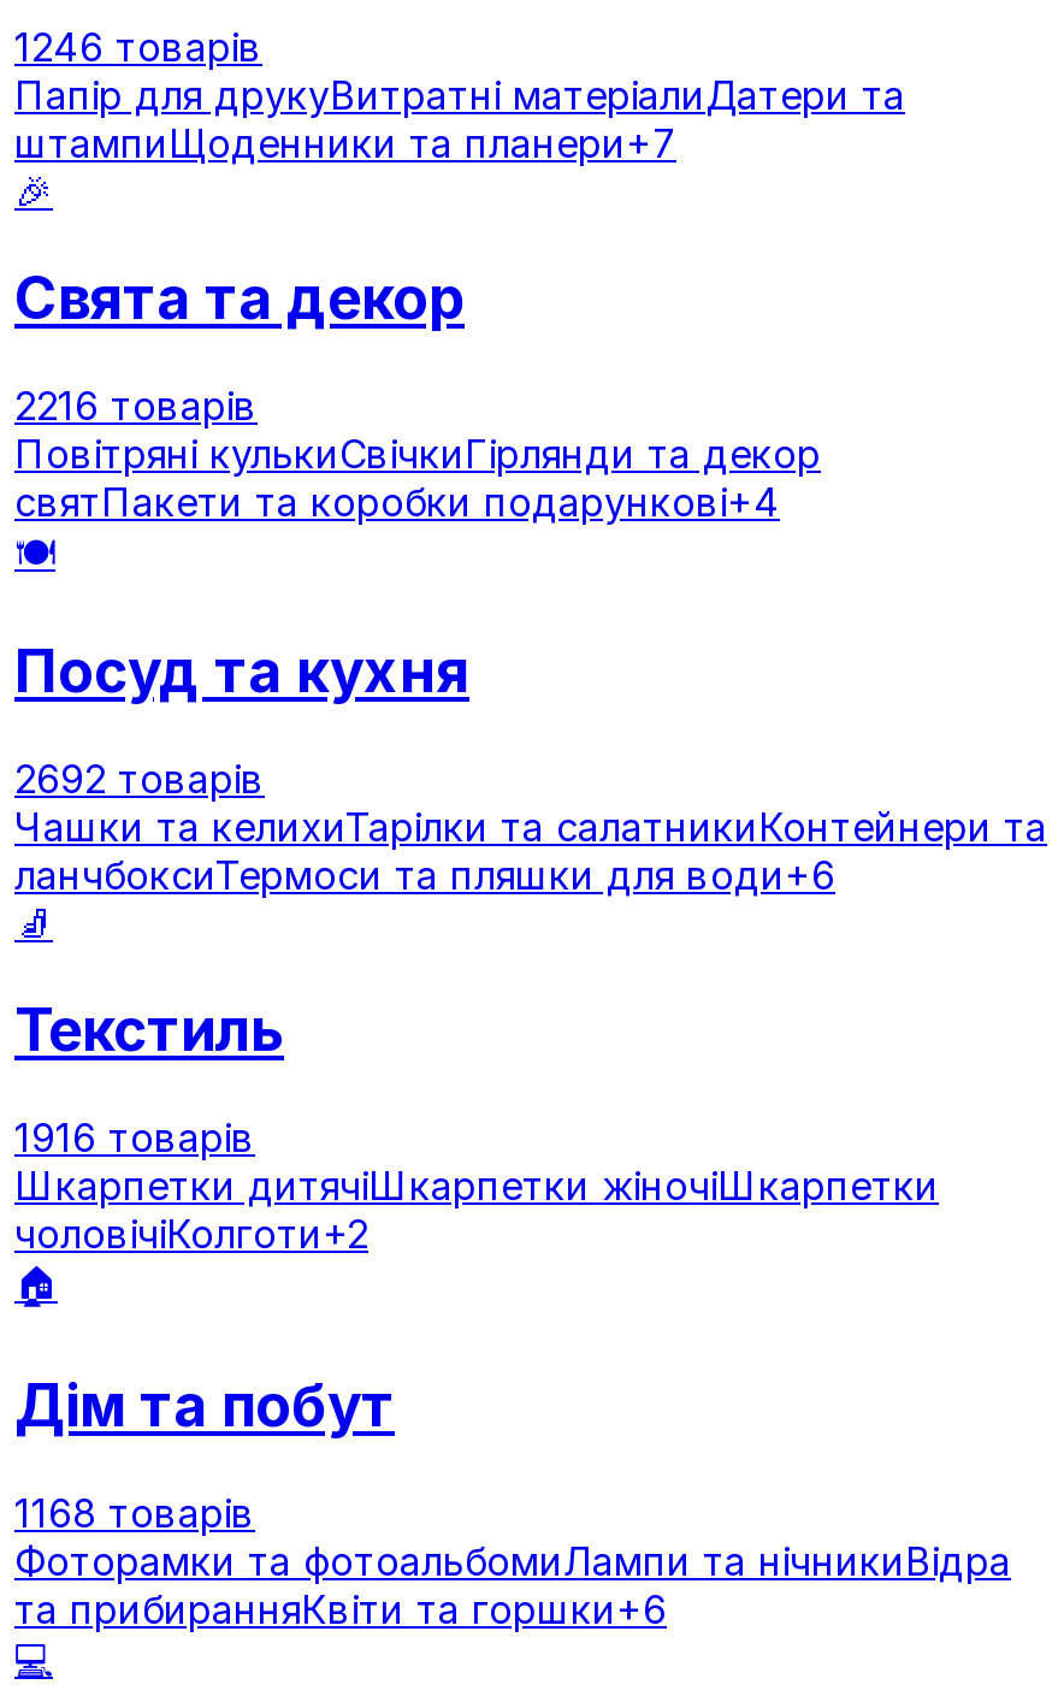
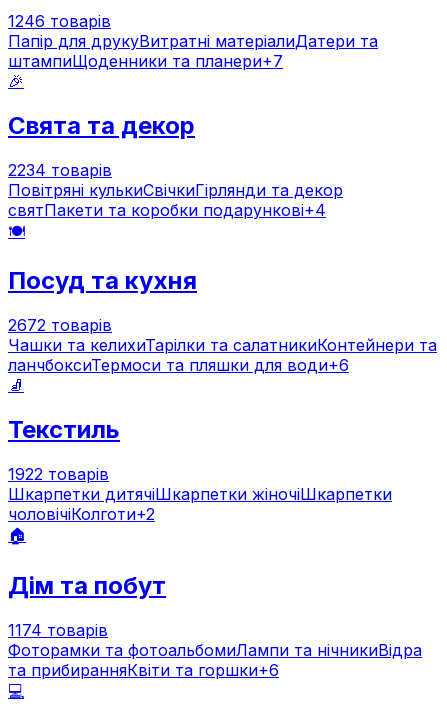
[14,381,258,429] 2216 товарів -> [8,160,112,180] 2234 товарів
[14,756,265,804] 2692 товарів -> [8,315,112,335] 2672 товарів
[14,1114,255,1162] 1916 товарів -> [8,464,109,484] 1922 товарів
[14,1489,255,1537] 1168 товарів -> [8,620,108,640] 1174 товарів

